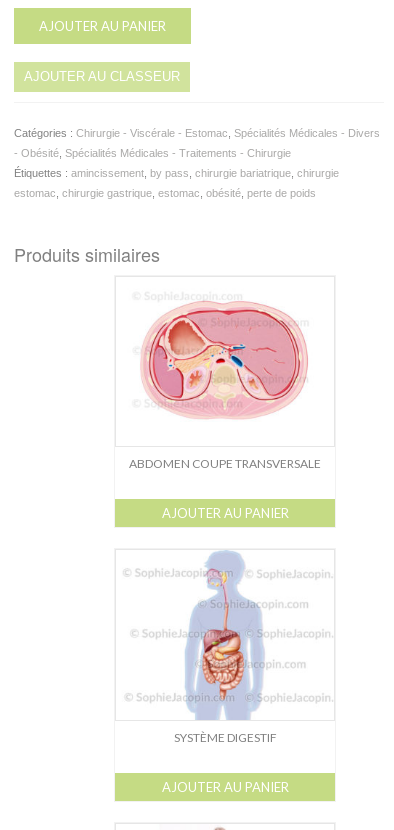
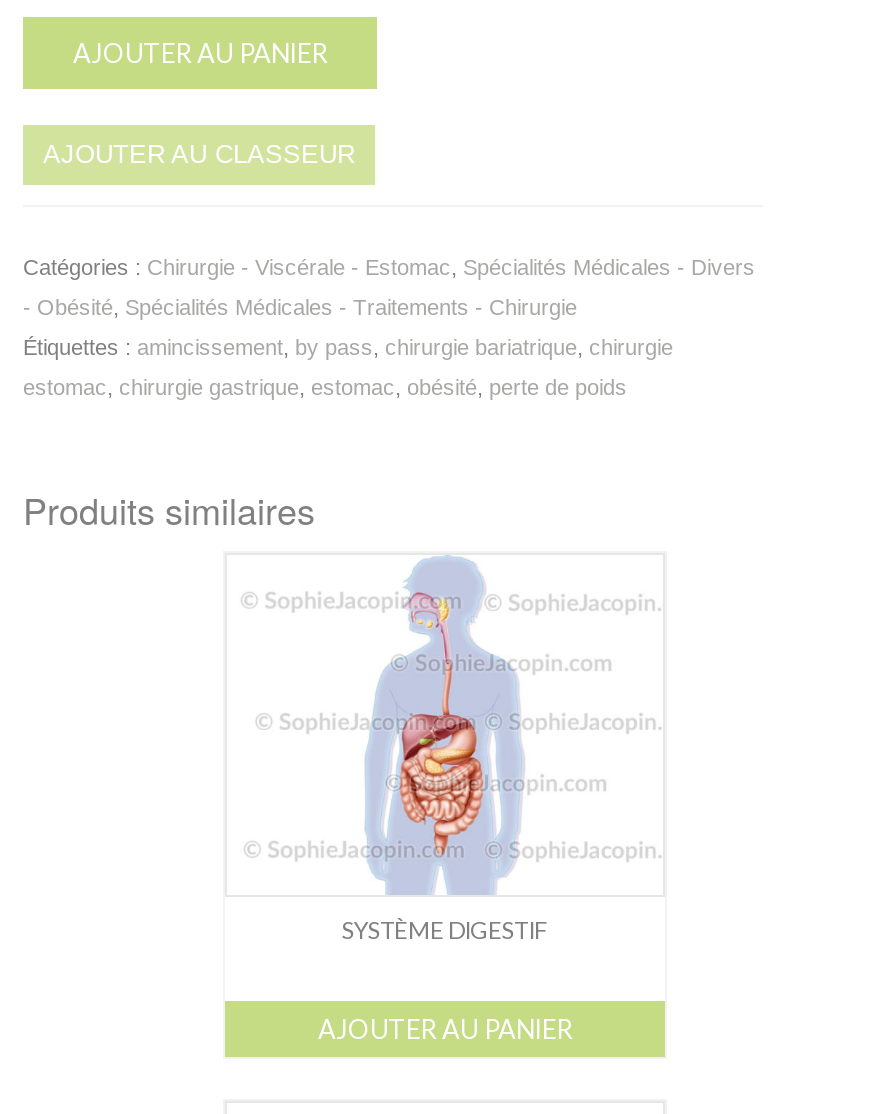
[124,297,321,521] [image] | ABDOMEN COUPE TRANSVERSALE | AJOUTER AU PANIER -> none

